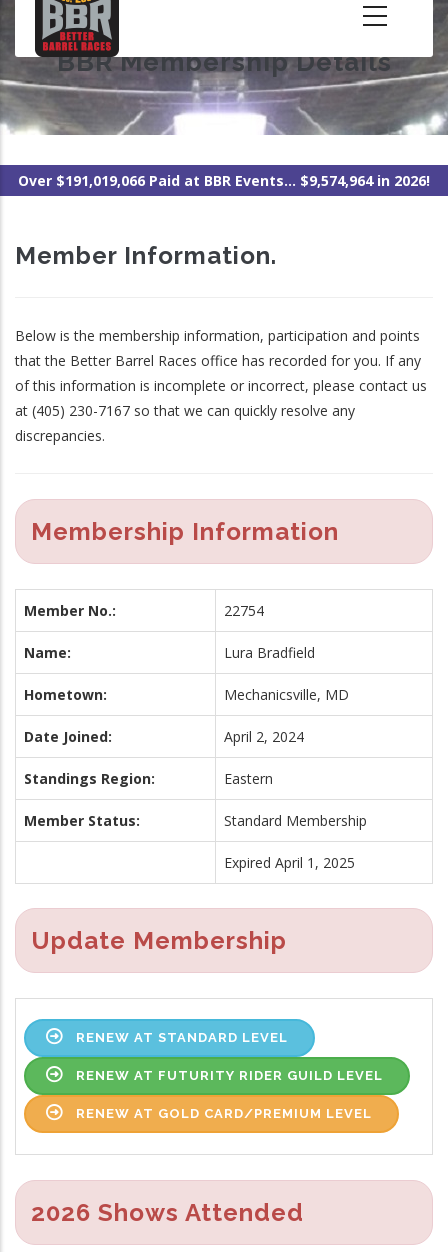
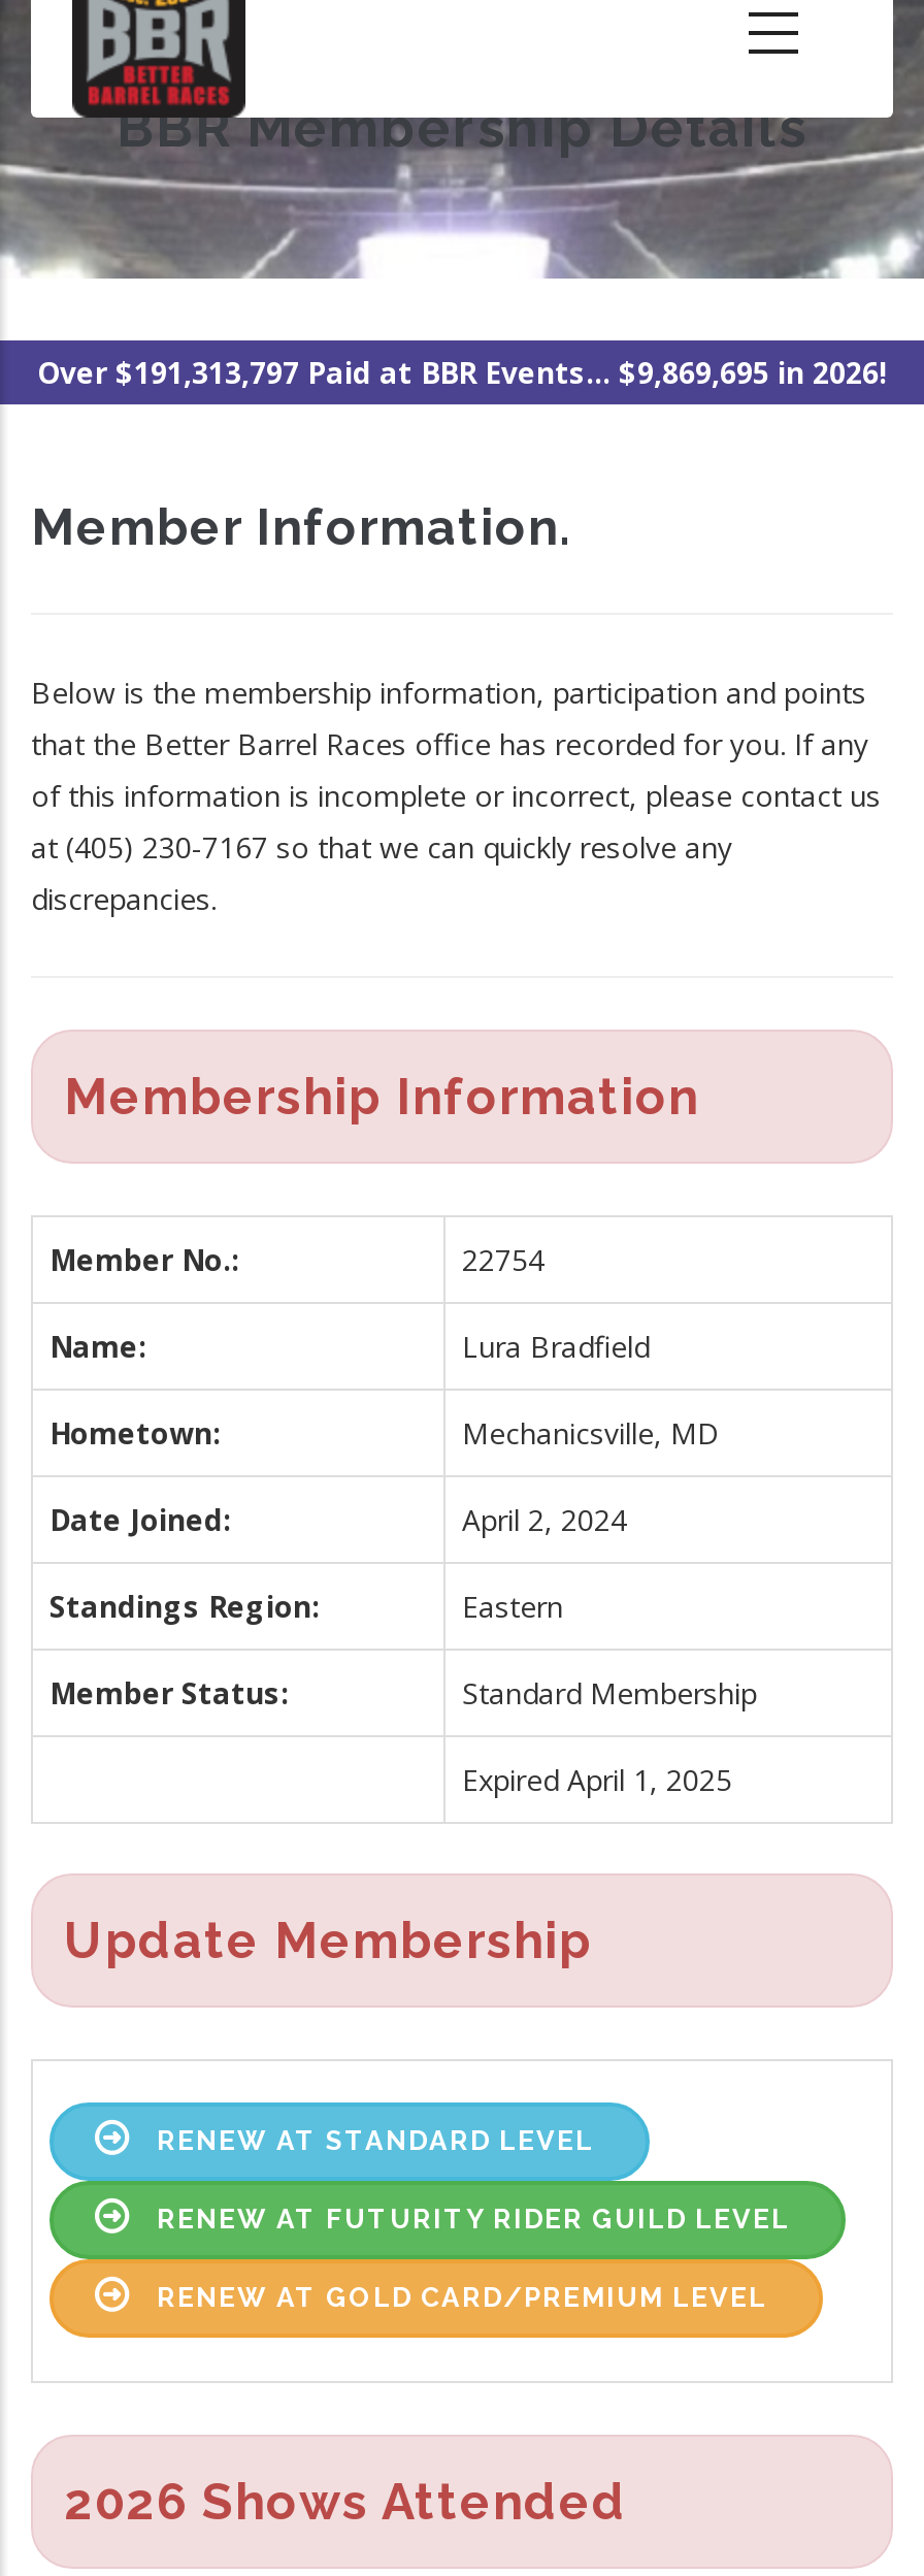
[18,171,430,190] Over $191,019,066 Paid at BBR Events... $9,574,964 in 2026! -> [37,353,887,392] Over $191,313,797 Paid at BBR Events... $9,869,695 in 2026!

